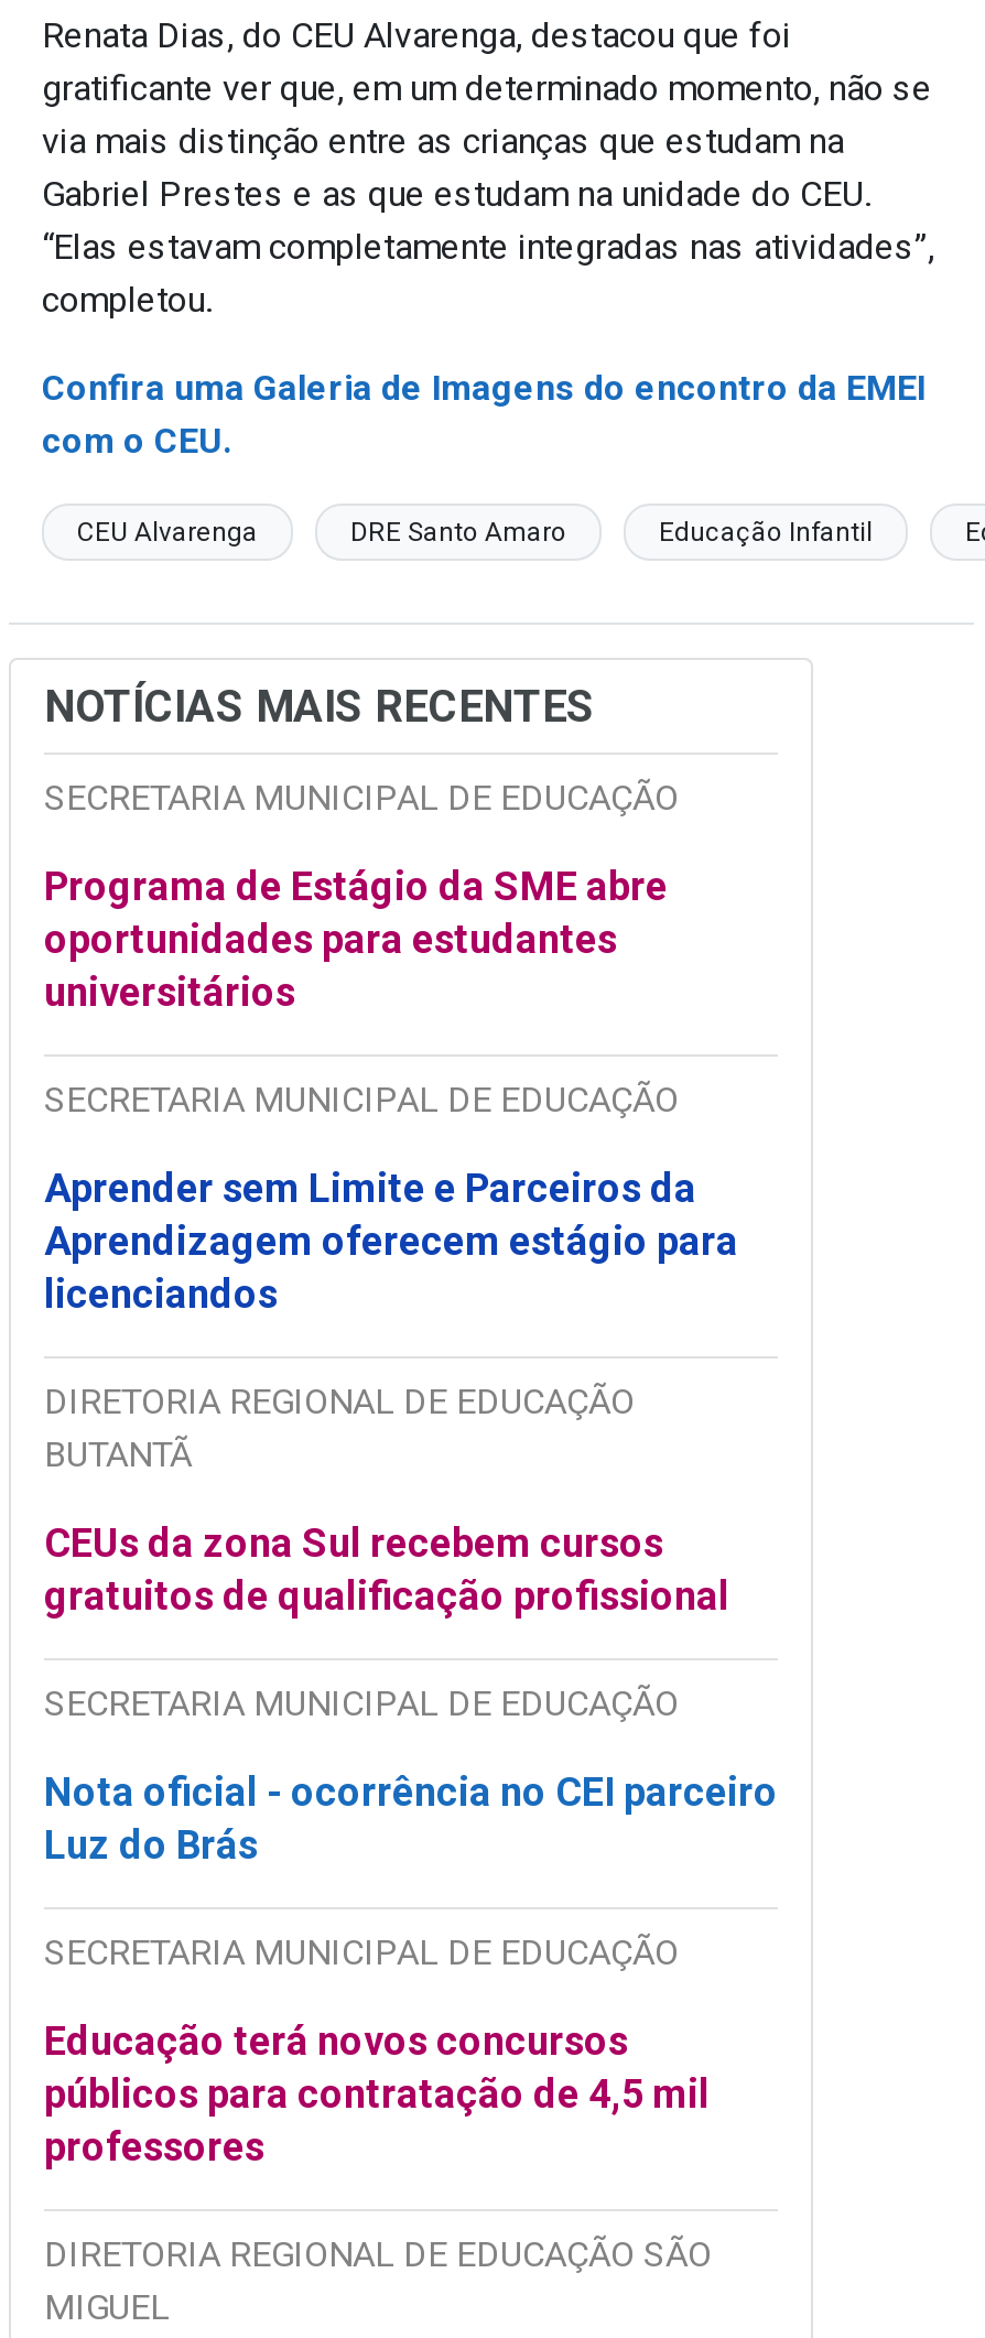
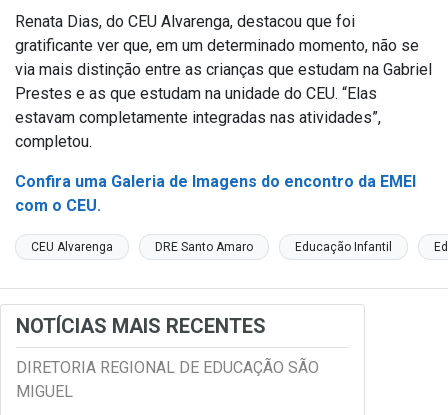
[44,777,778,2170] SECRETARIA MUNICIPAL DE EDUCAÇÃO | Programa de Estágio da SME abre | oportunidades para estudantes | universitários | SECRETARIA MUNICIPAL DE EDUCAÇÃO | Aprender sem Limite e Parceiros da | Aprendizagem oferecem estágio para | licenciandos | DIRETORIA REGIONAL DE EDUCAÇÃO | BUTANTÃ | CEUs da zona Sul recebem cursos | gratuitos de qualificação profissional | SECRETARIA MUNICIPAL DE EDUCAÇÃO | Nota oficial - ocorrência no CEI parceiro | Luz do Brás | SECRETARIA MUNICIPAL DE EDUCAÇÃO | Educação terá novos concursos | públicos para contratação de 4,5 mil | professores -> none

